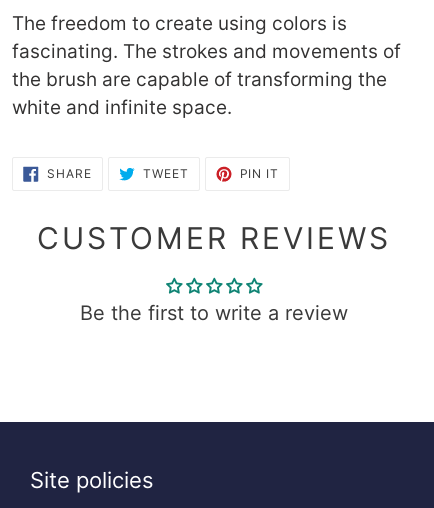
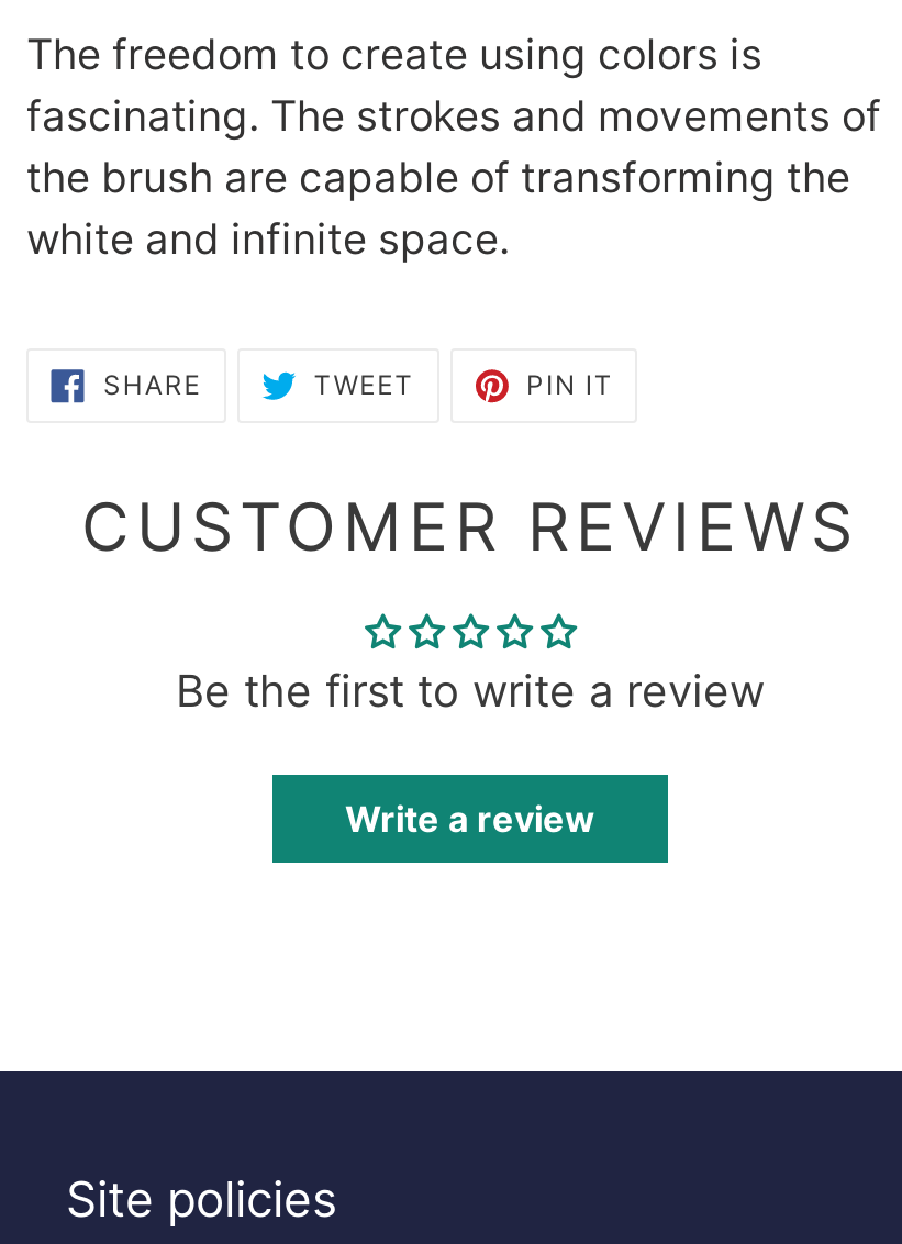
none -> [345,796,595,840] Write a review

